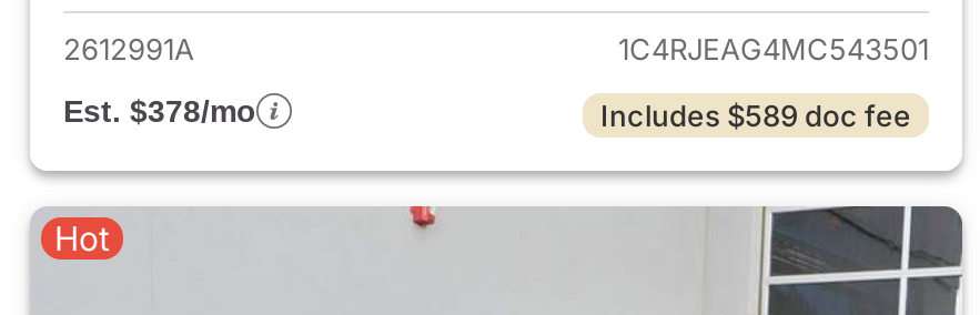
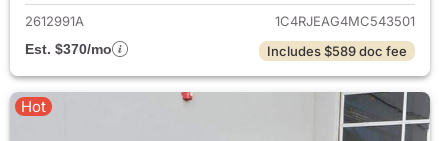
[63,93,256,129] Est. $378/mo -> [25,41,112,57] Est. $370/mo

